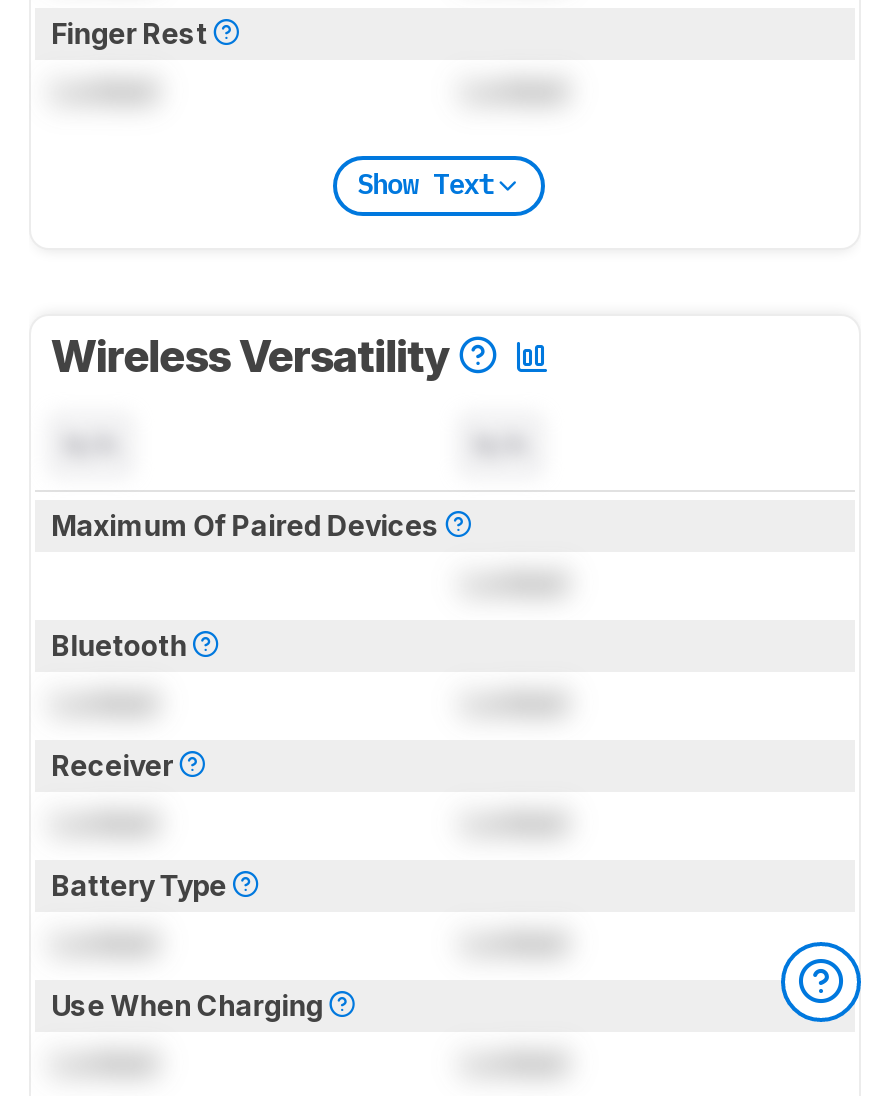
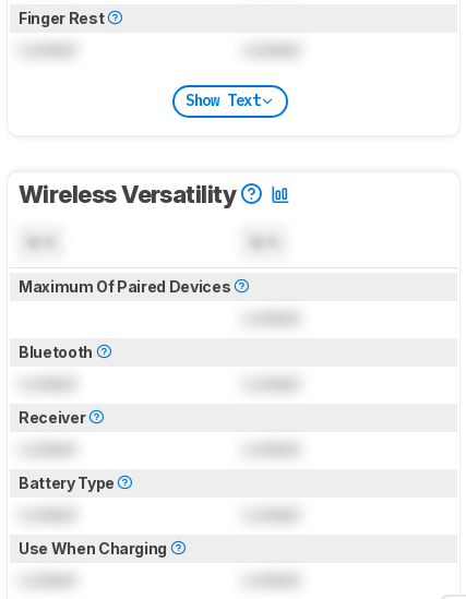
[779,940,863,1024] [image] -> none

